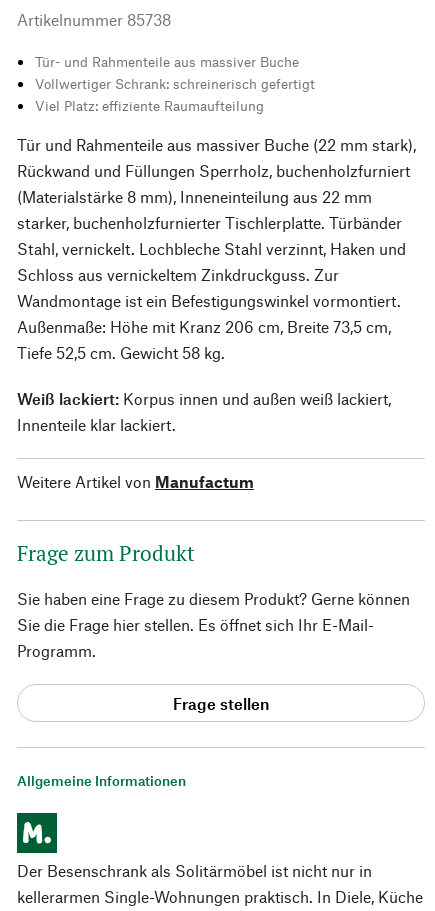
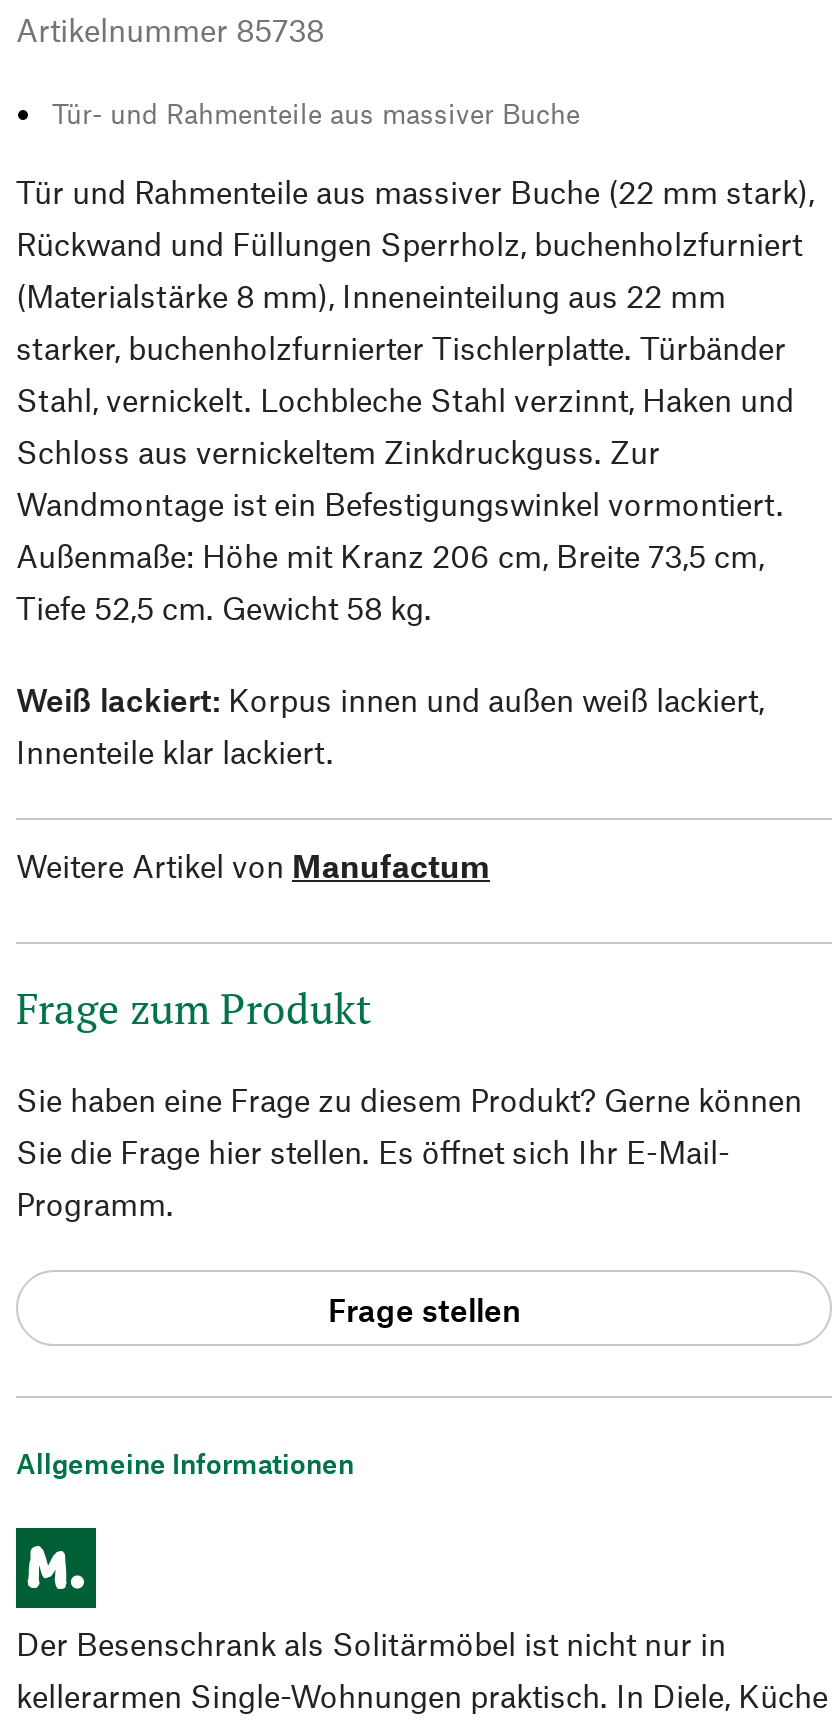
[35,75,315,114] Vollwertiger Schrank: schreinerisch gefertigt | Viel Platz: effiziente Raumaufteilung -> none

